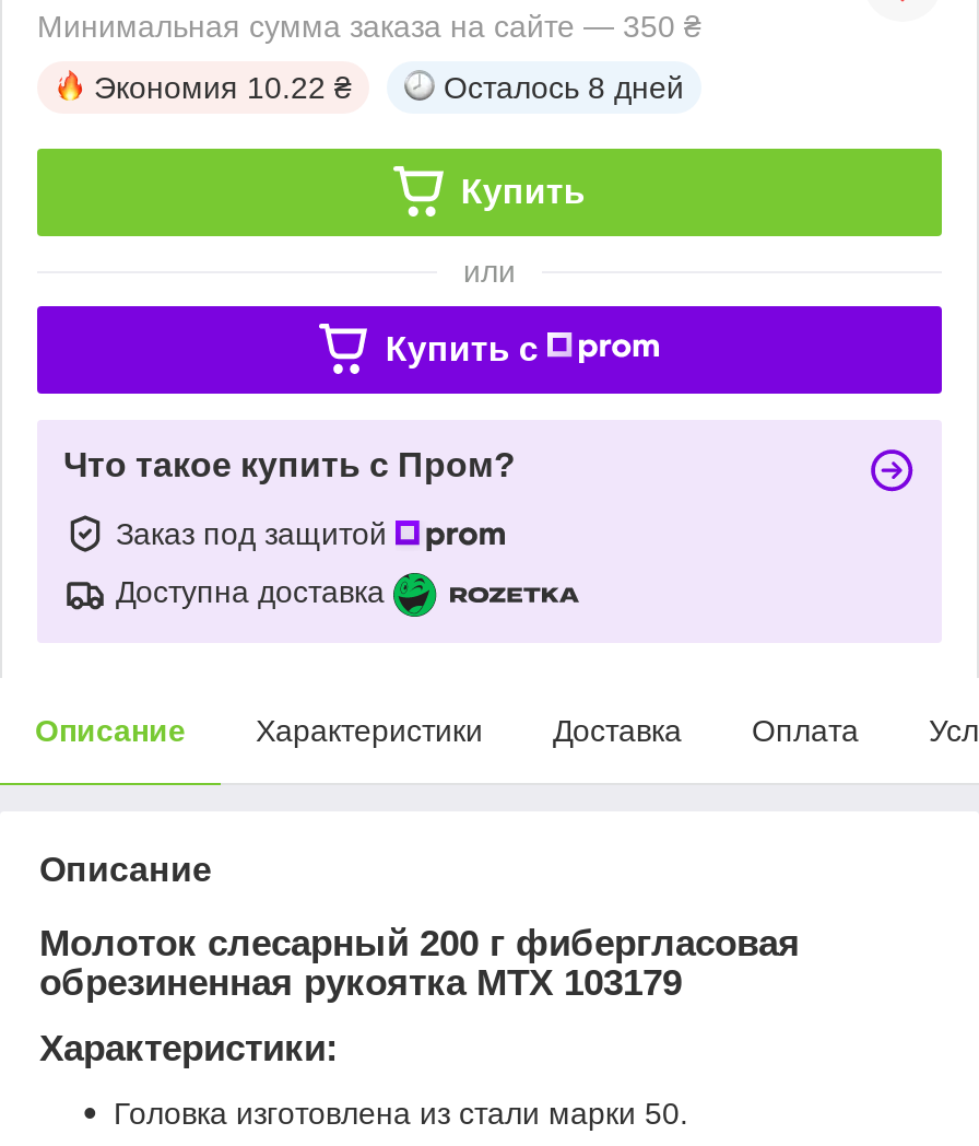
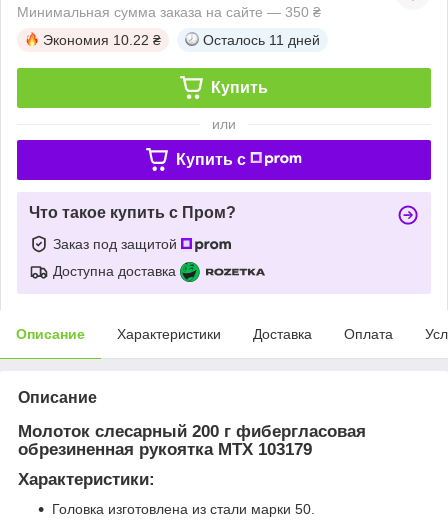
[444,70,684,105] Осталось 8 дней -> [203,32,320,48] Осталось 11 дней

